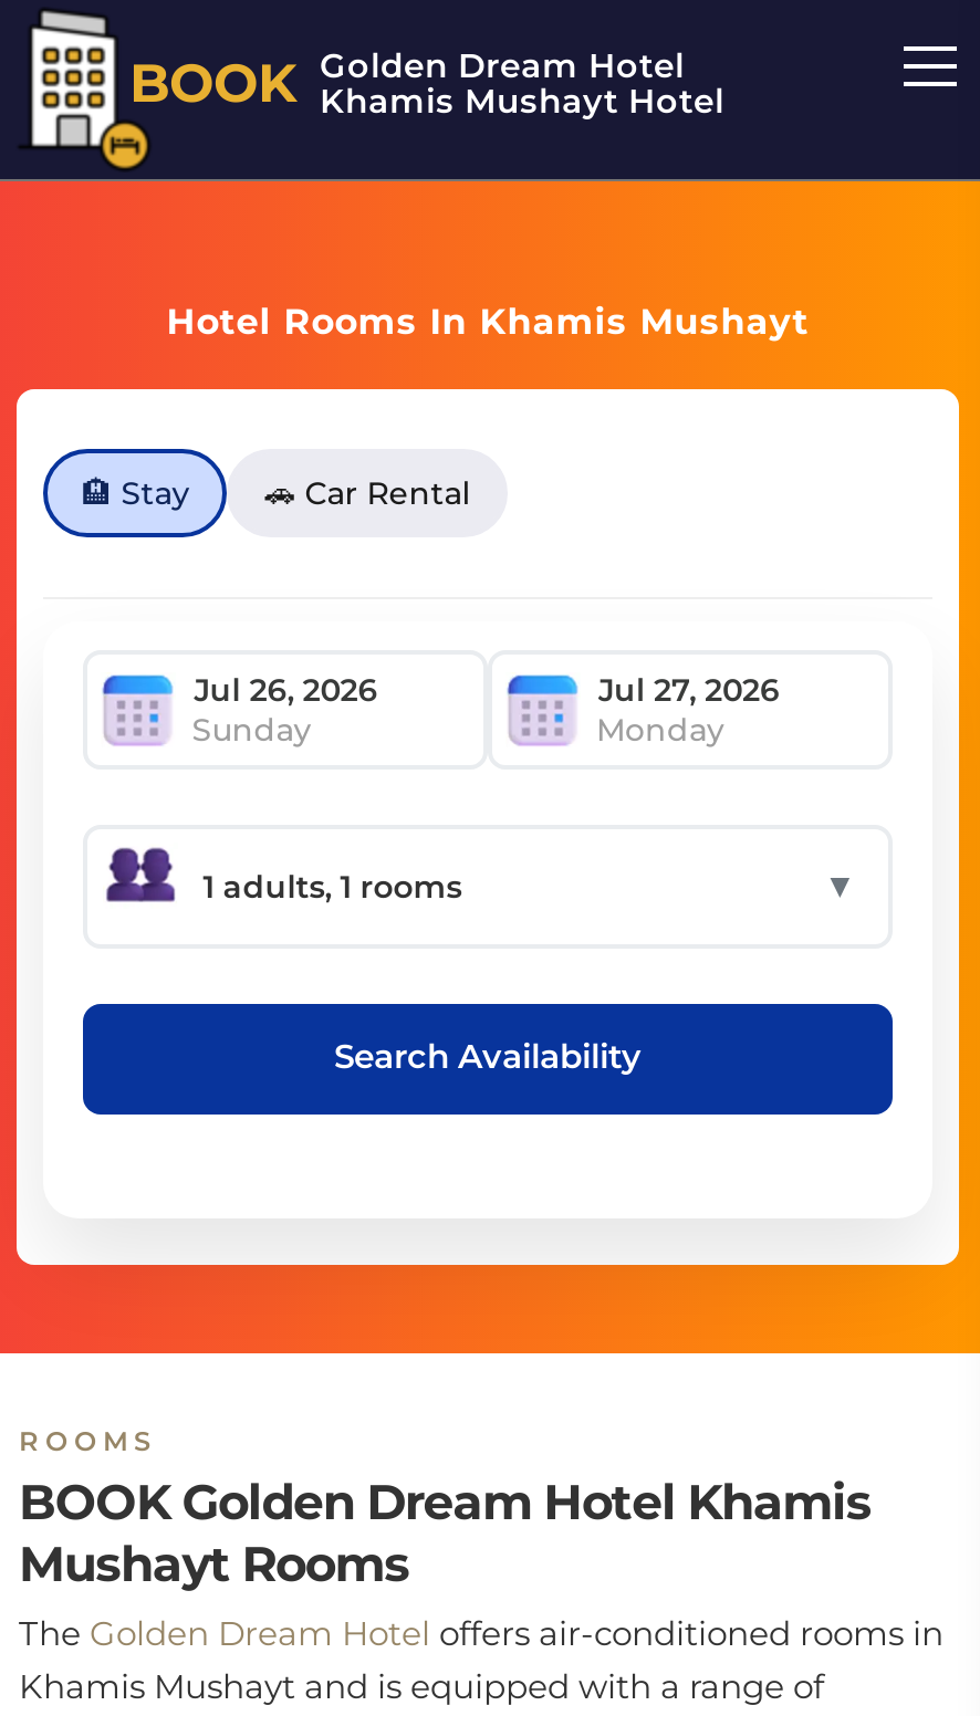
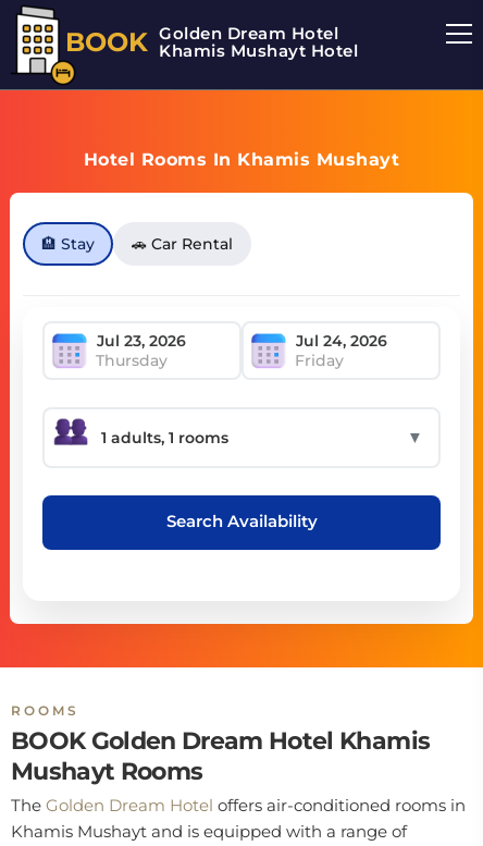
[192,709,724,749] Sunday | Monday -> [96,350,344,370] Thursday | Friday

